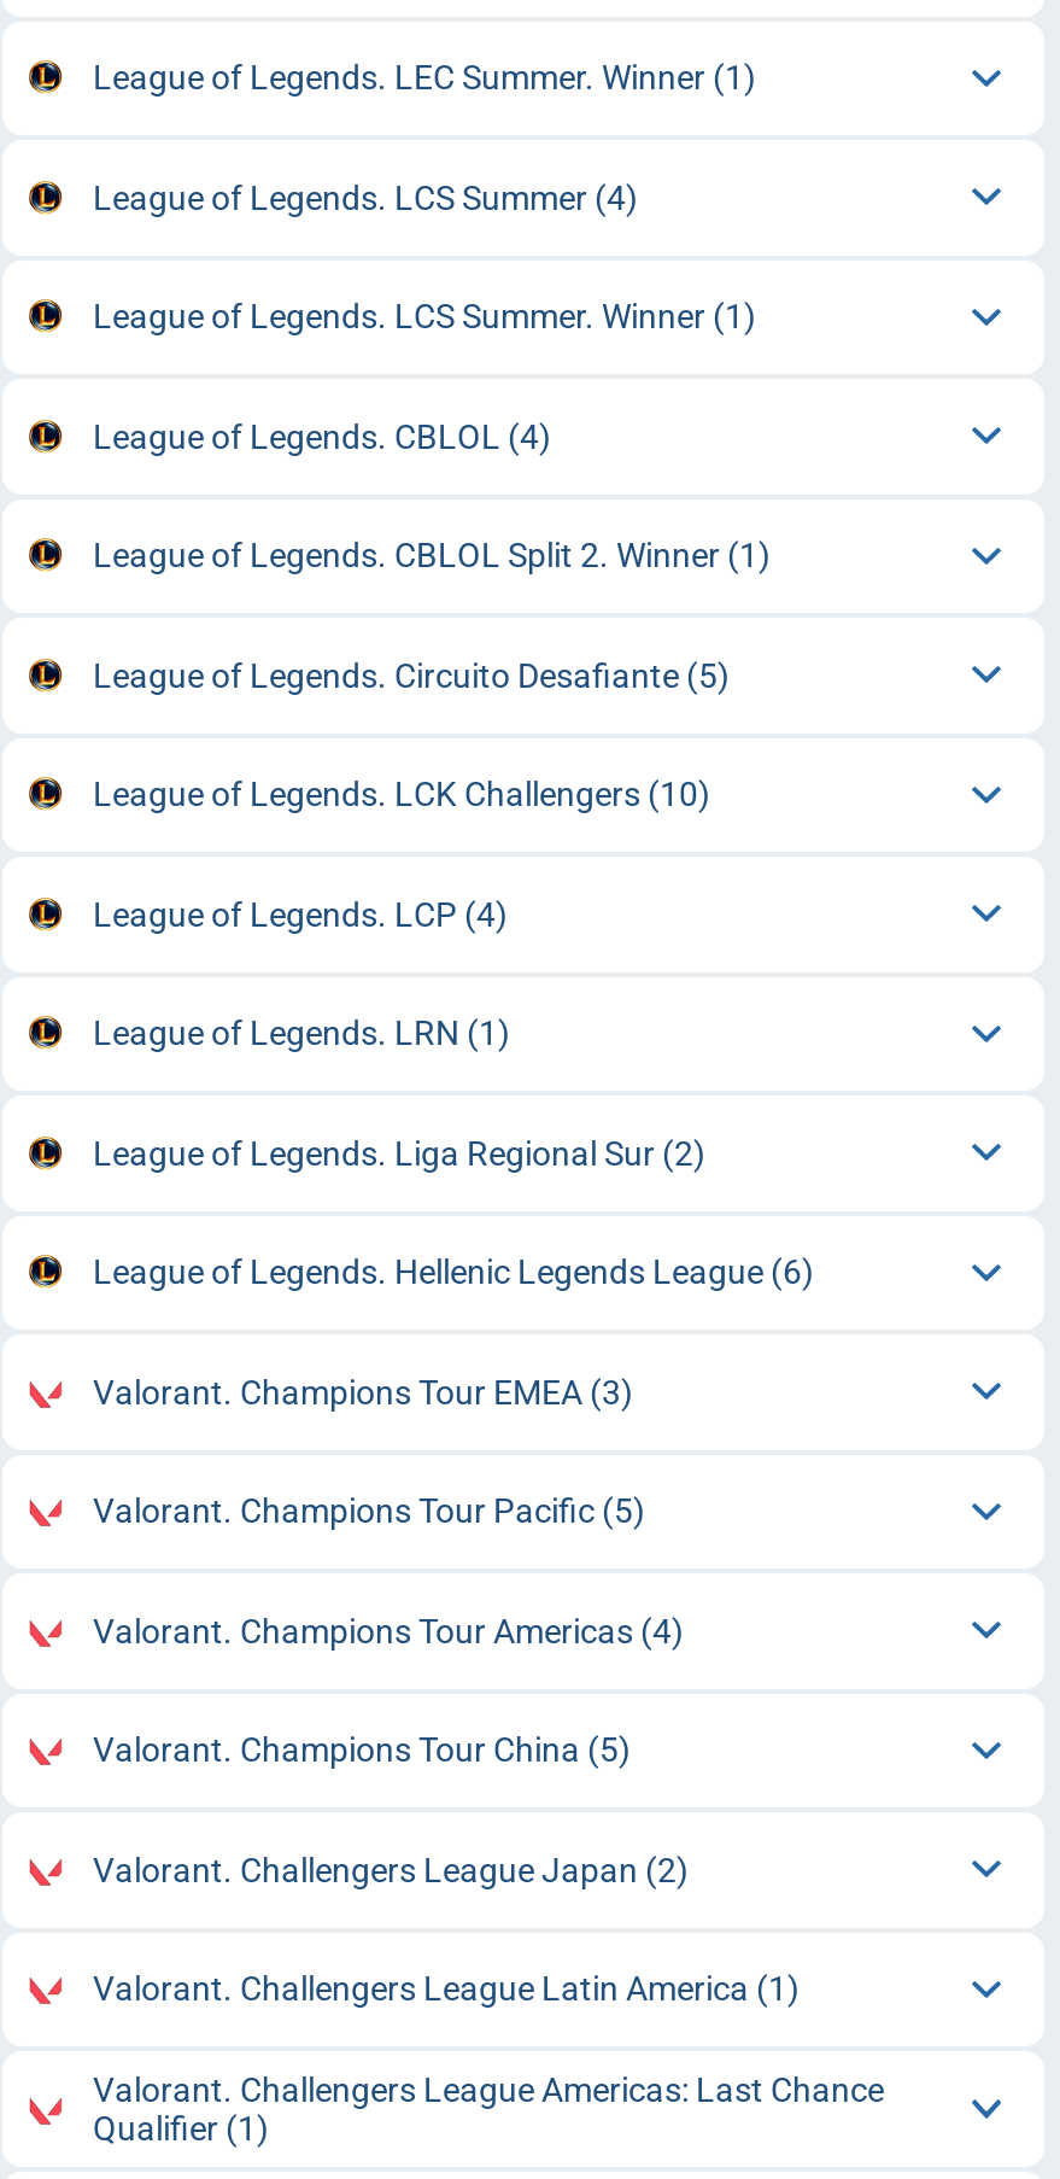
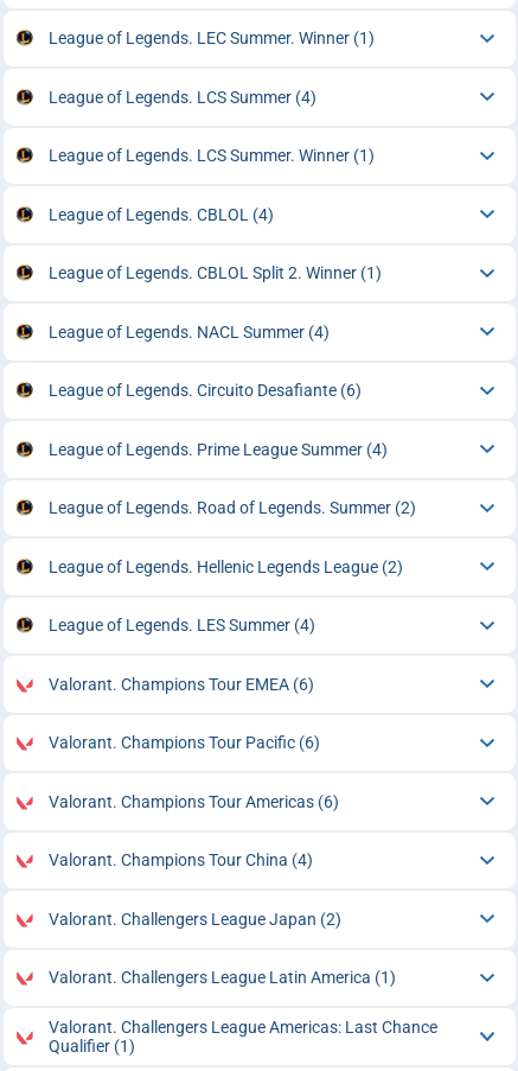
[93,656,730,694] League of Legends. Circuito Desafiante (5) -> [48,322,329,341] League of Legends. NACL Summer (4)
[93,775,710,814] League of Legends. LCK Challengers (10) -> [48,381,361,400] League of Legends. Circuito Desafiante (6)
[93,895,508,933] League of Legends. LCP (4) -> [48,440,387,459] League of Legends. Prime League Summer (4)
[93,1014,510,1053] League of Legends. LRN (1) -> [48,498,415,517] League of Legends. Road of Legends. Summer (2)
[93,1134,705,1172] League of Legends. Liga Regional Sur (2) -> [48,557,402,576] League of Legends. Hellenic Legends League (2)
[93,1253,814,1291] League of Legends. Hellenic Legends League (6) -> [48,616,315,635] League of Legends. LES Summer (4)
[93,1373,633,1411] Valorant. Champions Tour EMEA (3) -> [48,675,314,694] Valorant. Champions Tour EMEA (6)
[93,1492,645,1530] Valorant. Champions Tour Pacific (5) -> [48,733,319,752] Valorant. Champions Tour Pacific (6)
[93,1611,684,1650] Valorant. Champions Tour Americas (4) -> [48,792,338,811] Valorant. Champions Tour Americas (6)
[93,1731,631,1769] Valorant. Champions Tour China (5) -> [48,851,312,870] Valorant. Champions Tour China (4)

